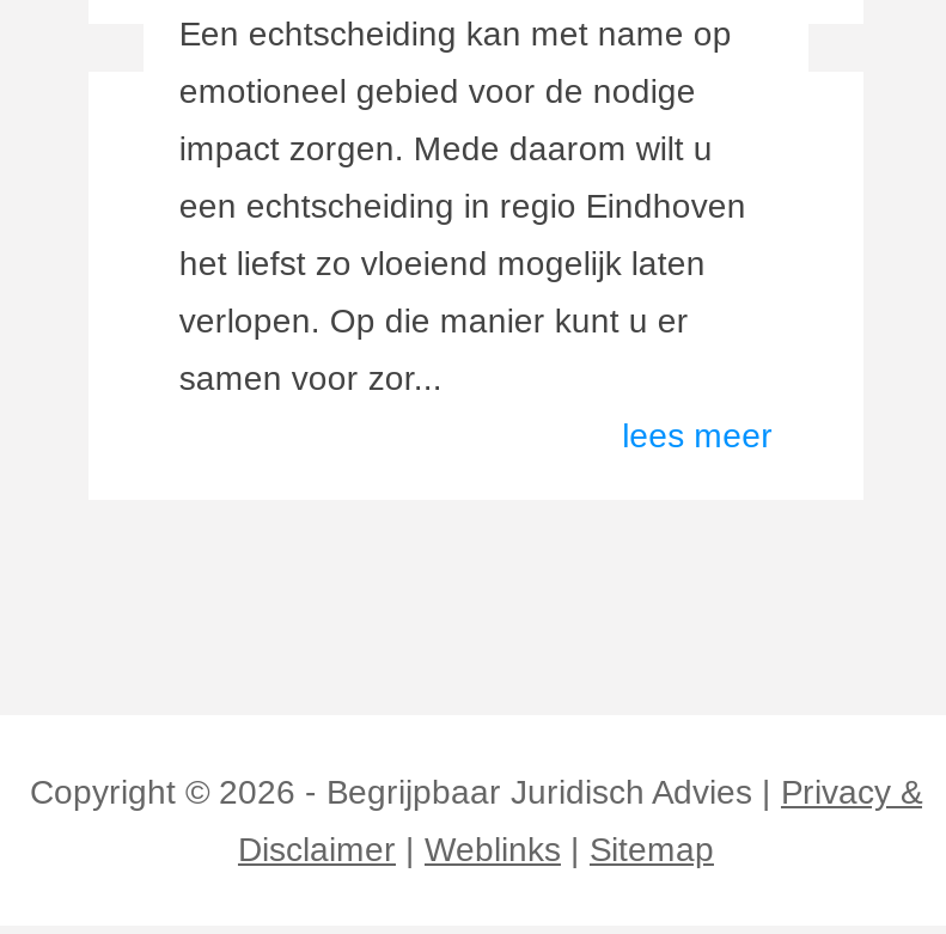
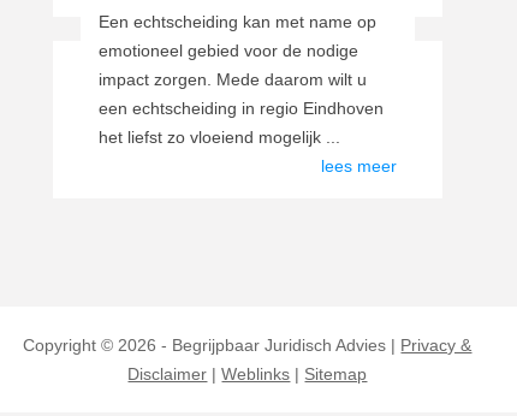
[179,243,705,397] het liefst zo vloeiend mogelijk laten | verlopen. Op die manier kunt u er | samen voor zor... -> [98,127,340,146] het liefst zo vloeiend mogelijk ...

